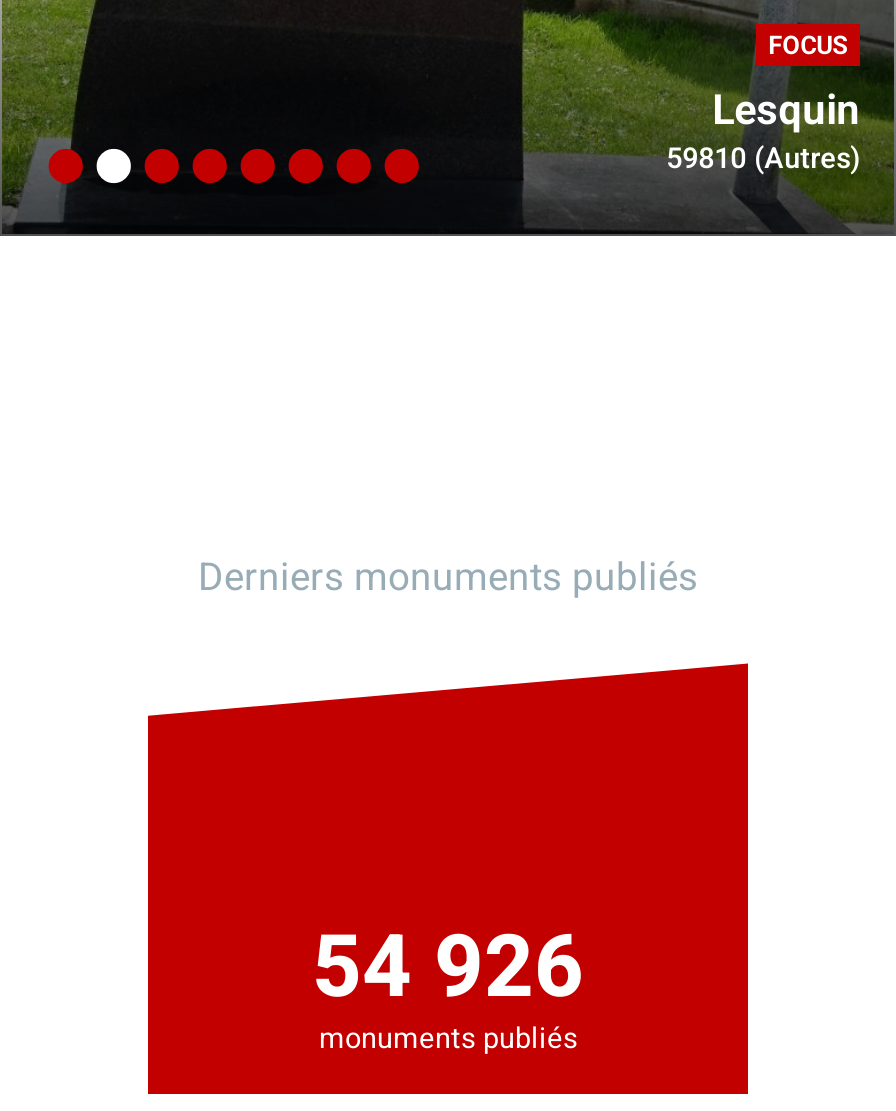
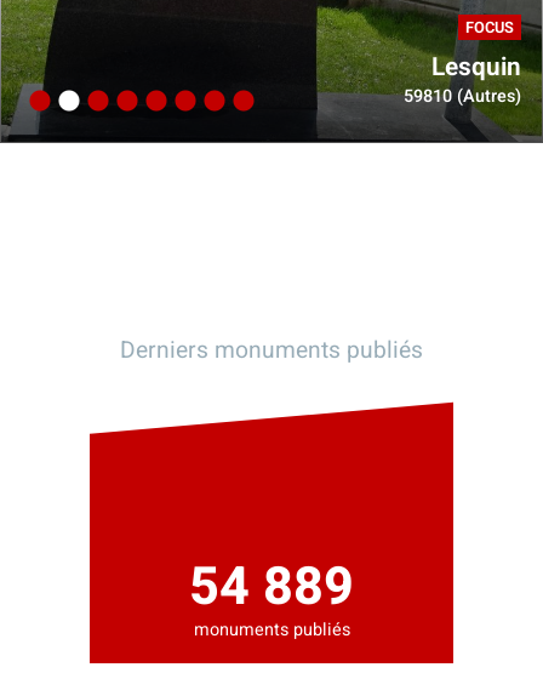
[312,907,584,1033] 54 926 -> [189,550,354,626] 54 889

